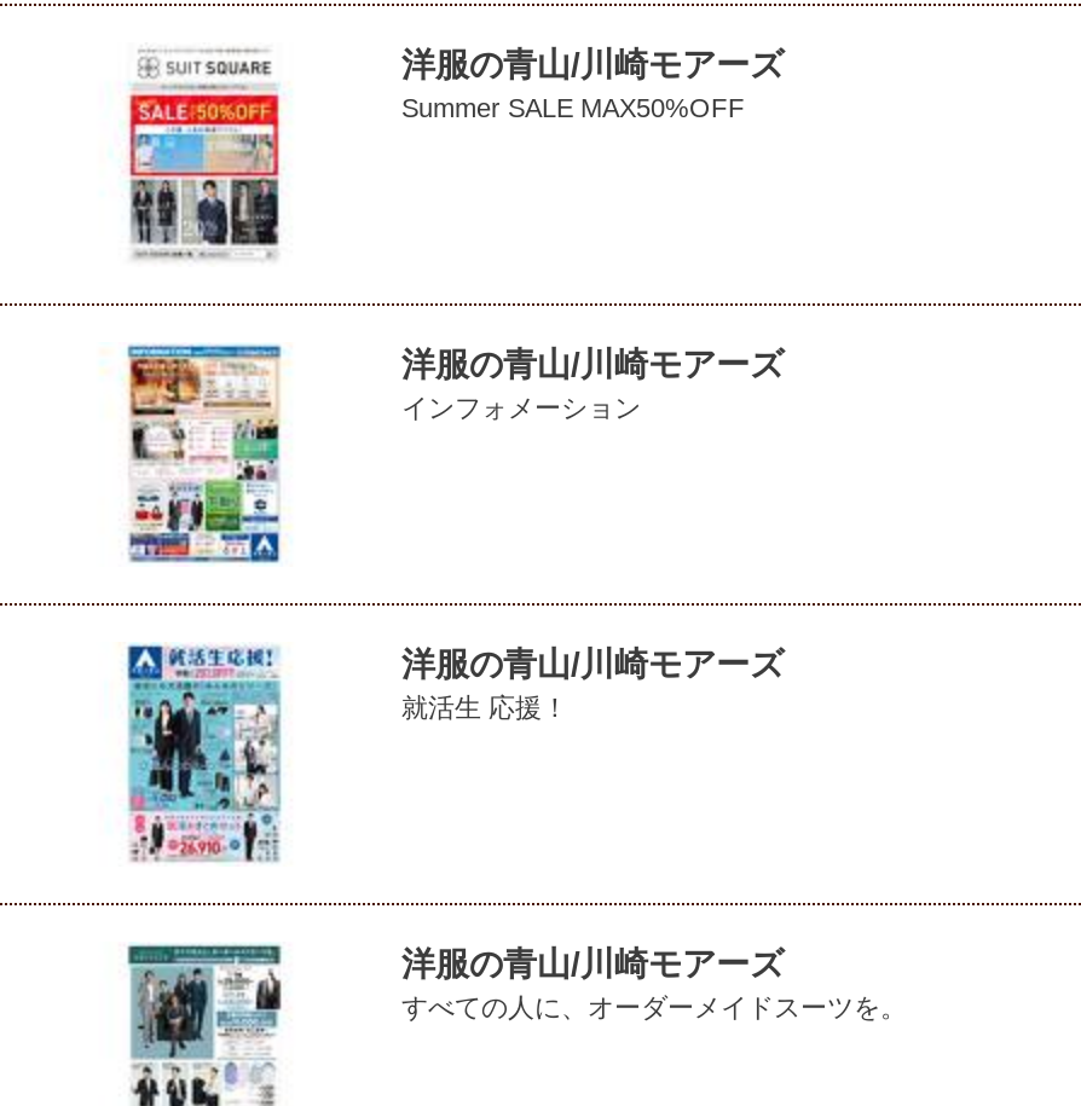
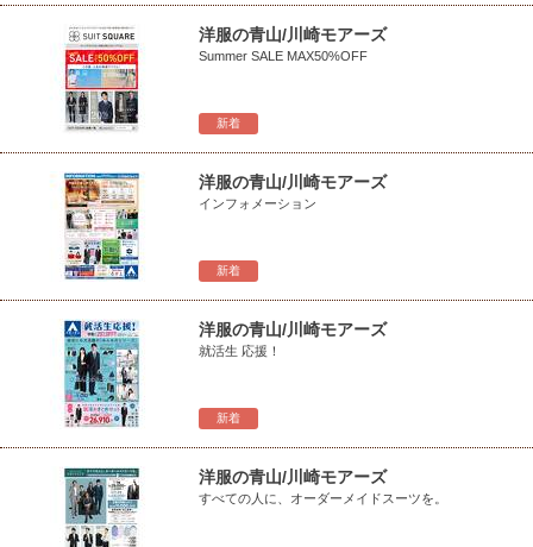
none -> [217,117,240,130] 新着
none -> [217,264,240,277] 新着
none -> [217,411,240,425] 新着

